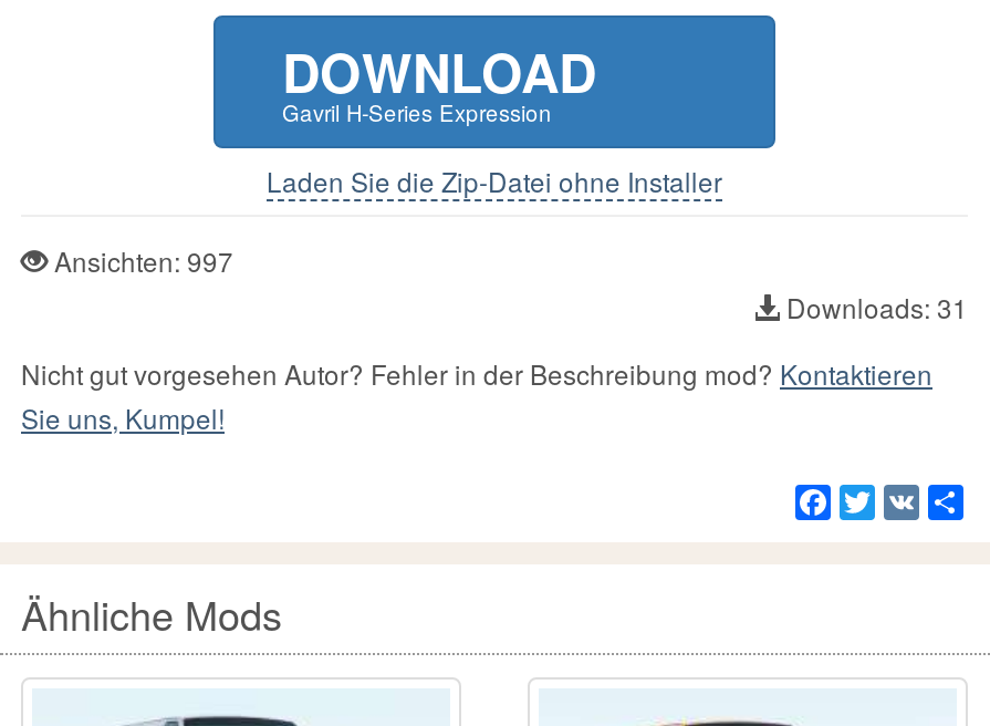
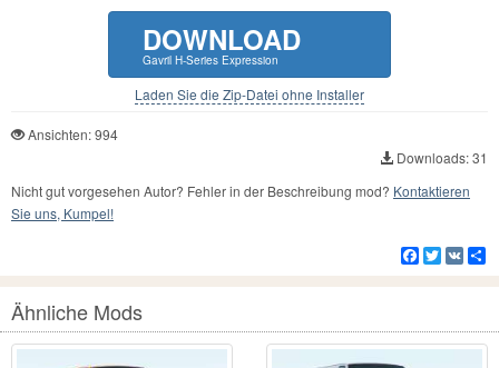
[48,241,233,278] Ansichten: 997 -> [25,124,118,143] Ansichten: 994

